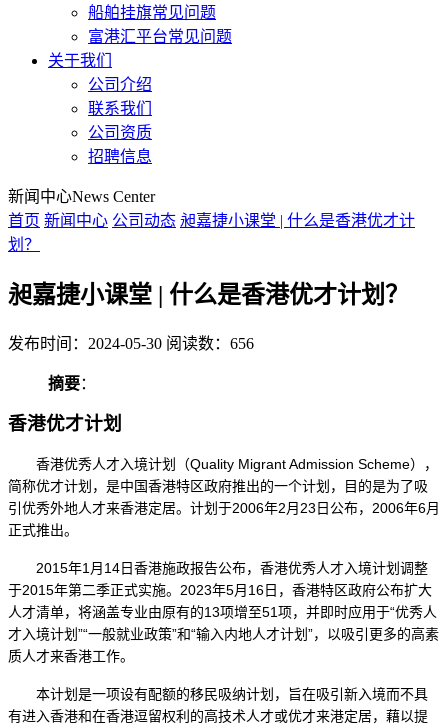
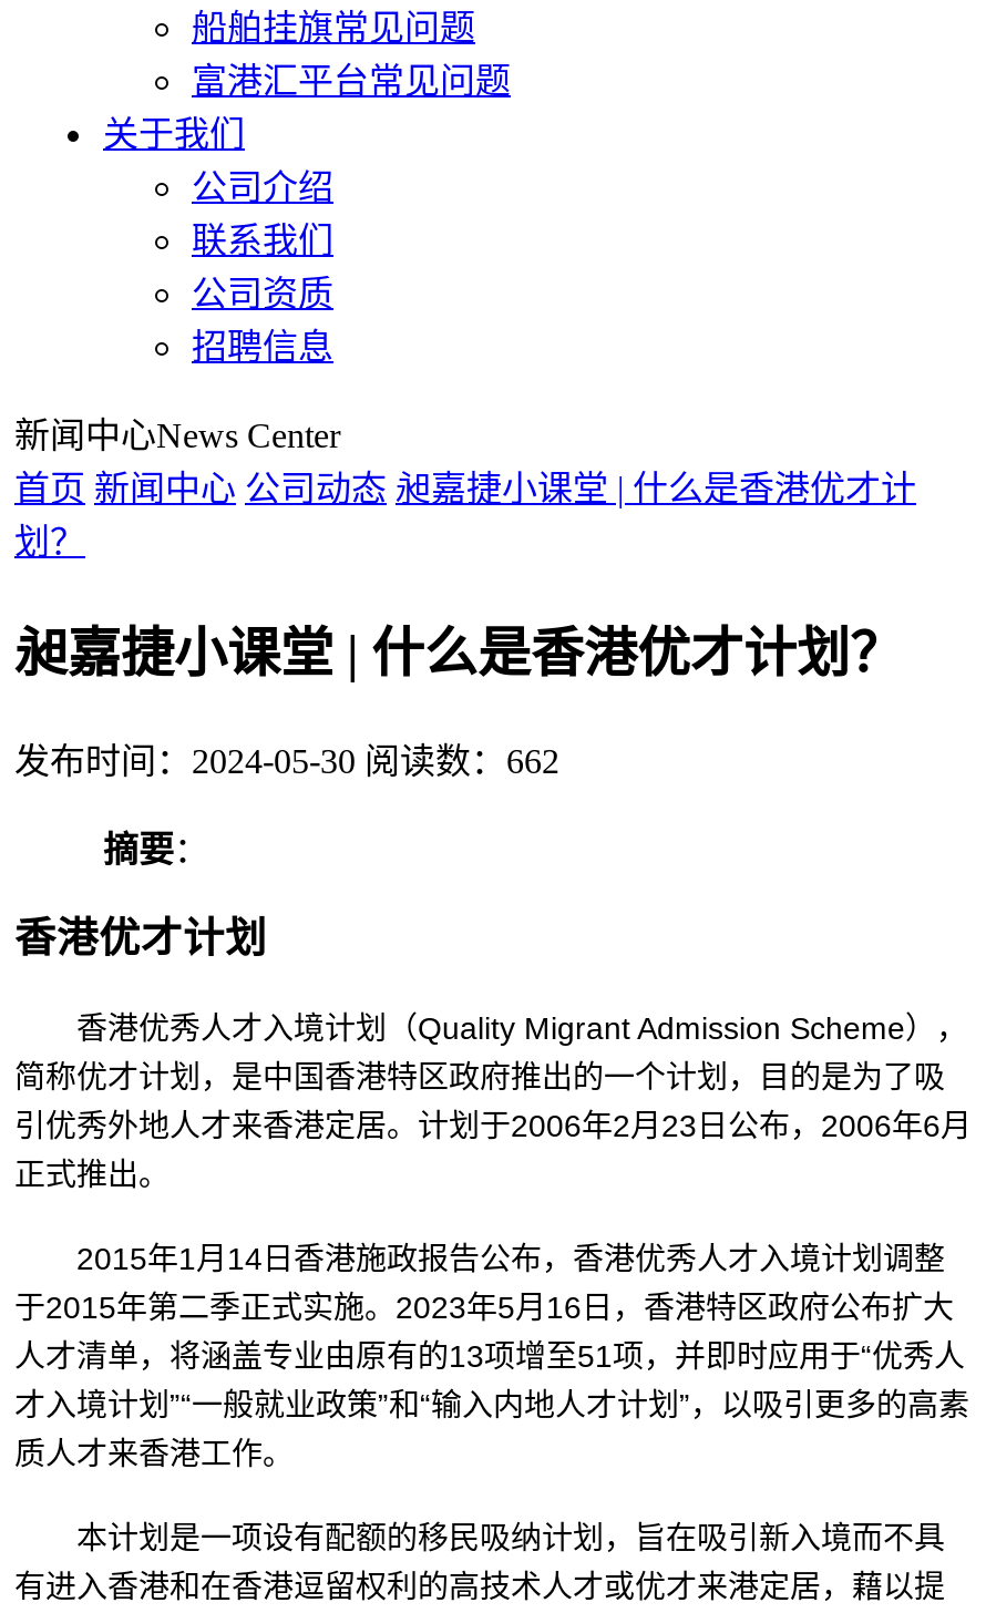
[8,335,254,352] 发布时间：2024-05-30 阅读数：656 -> [14,742,559,779] 发布时间：2024-05-30 阅读数：662

